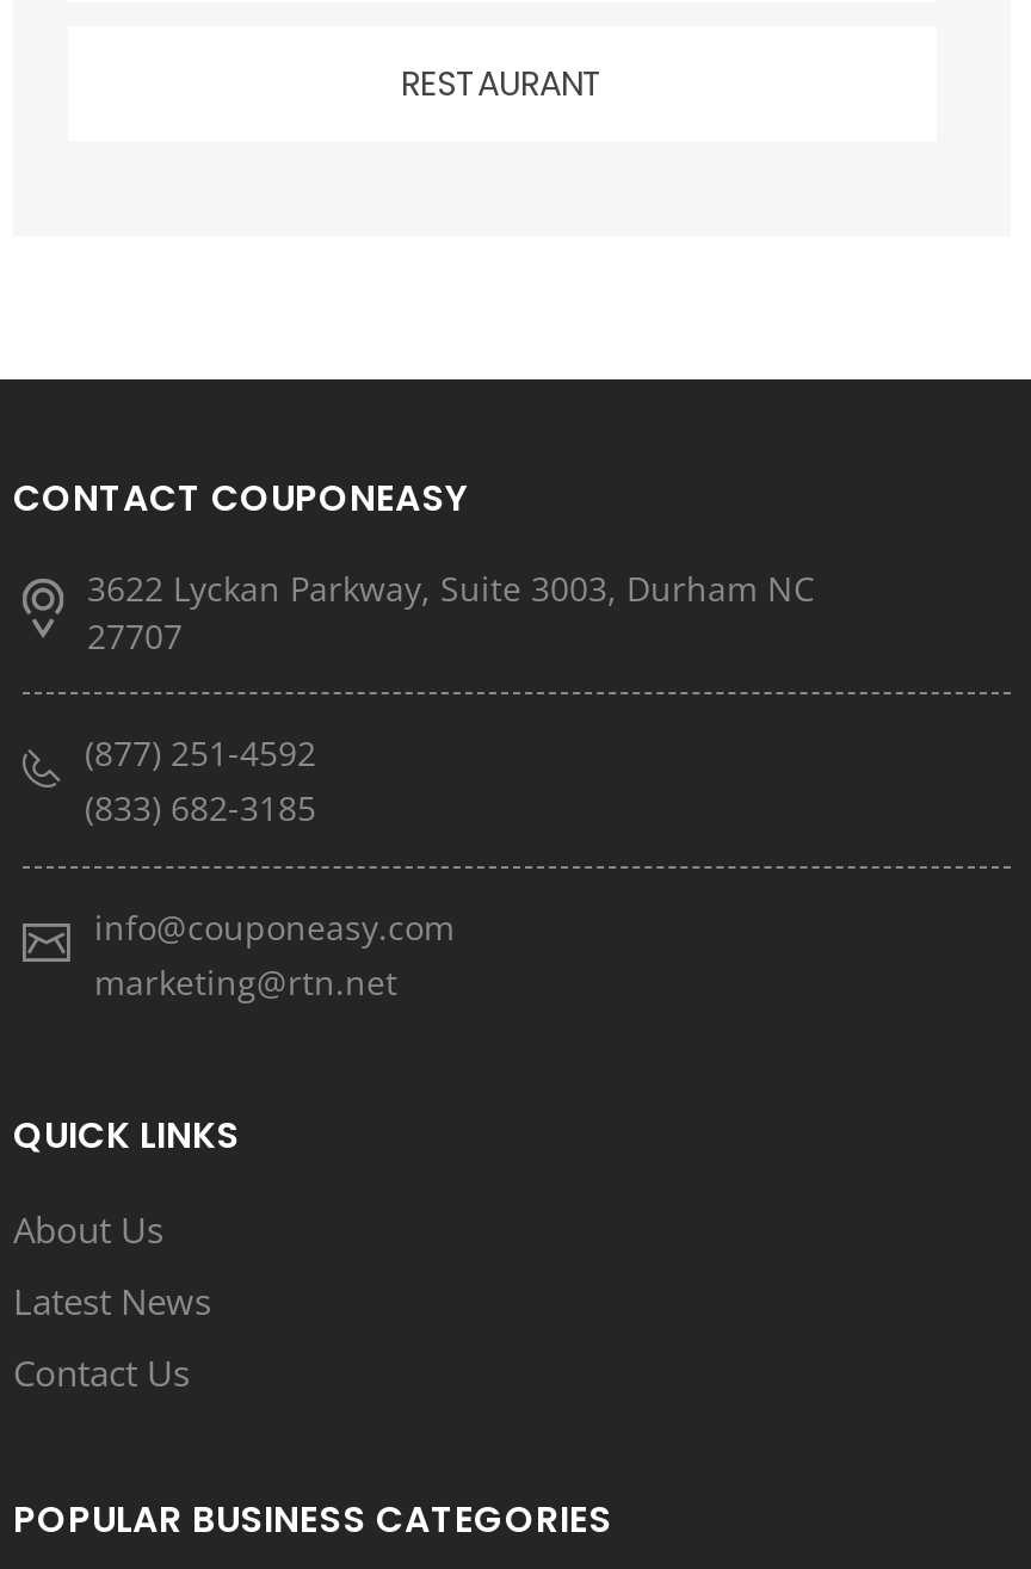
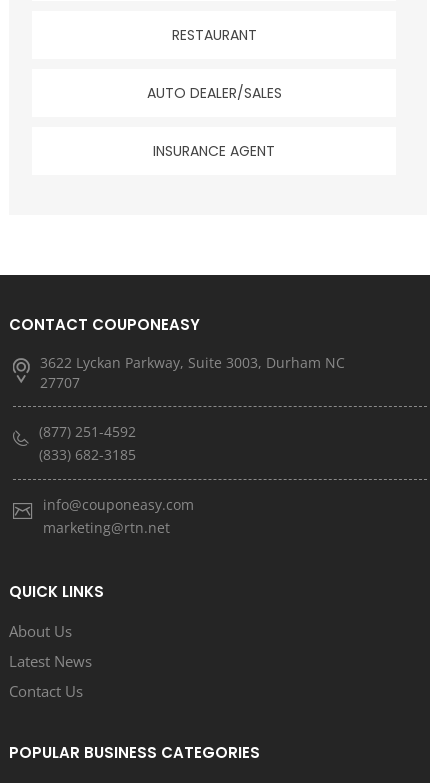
none -> [146,83,281,161] AUTO DEALER/SALES | INSURANCE AGENT

